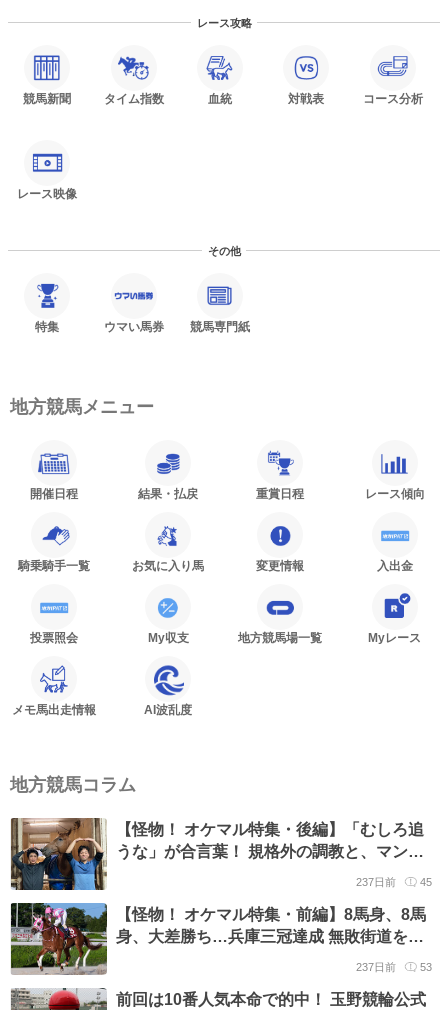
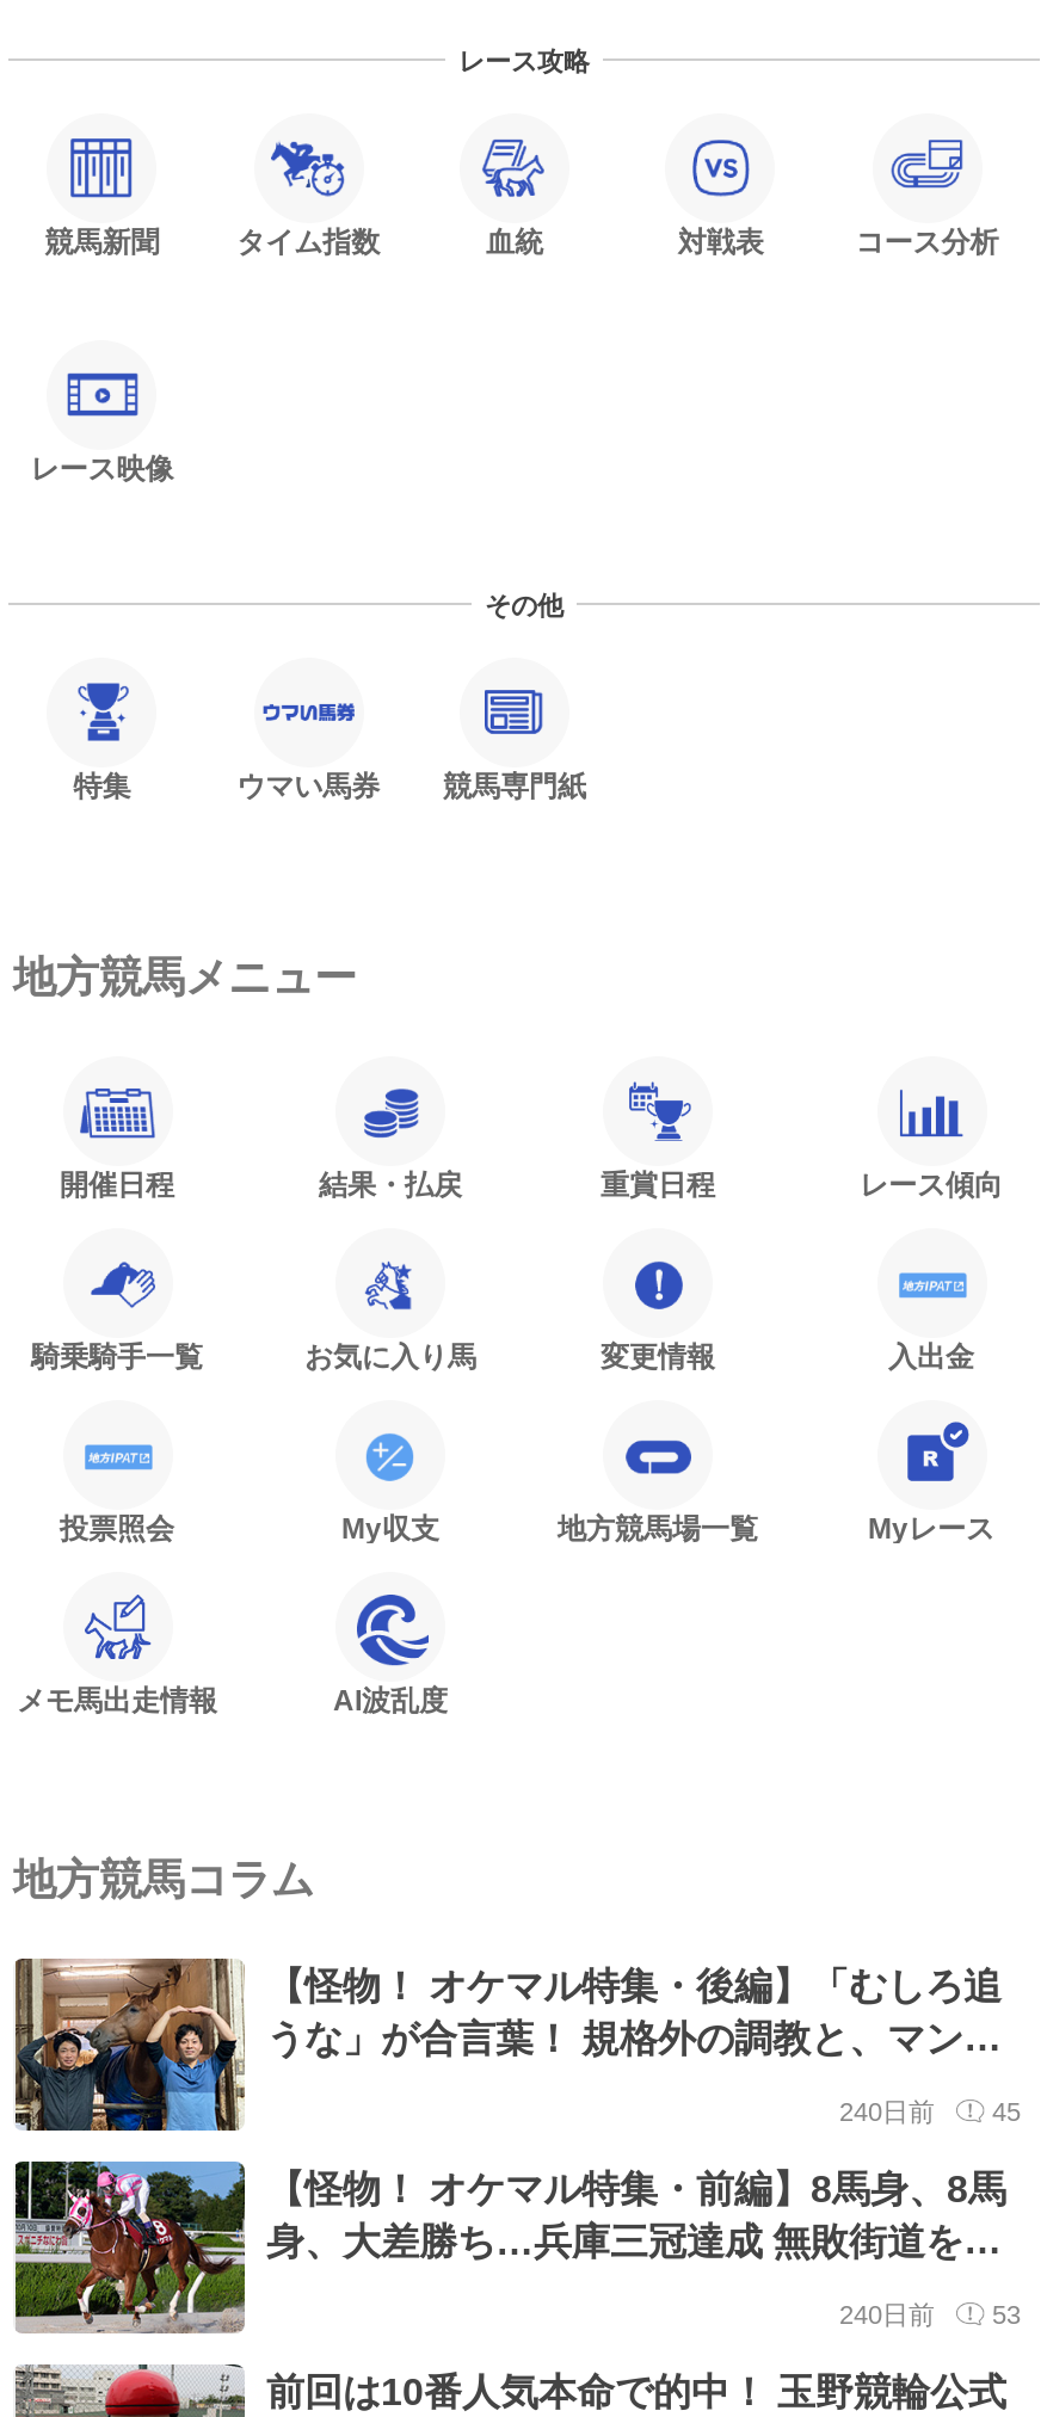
[356,876,432,888] 237日前 45 -> [839,2097,1021,2125] 240日前 45
[356,961,432,973] 237日前 53 -> [839,2300,1021,2328] 240日前 53

